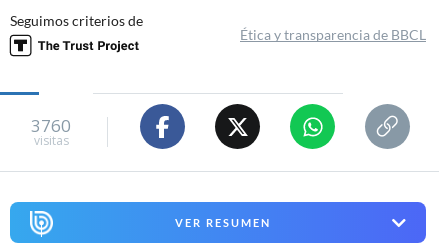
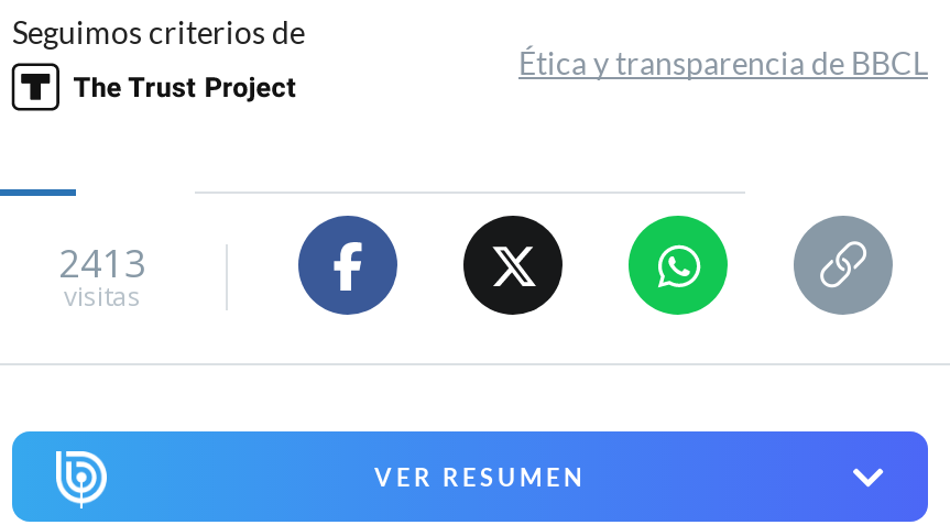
[31,114,71,137] 3760 -> [58,238,146,288] 2413

